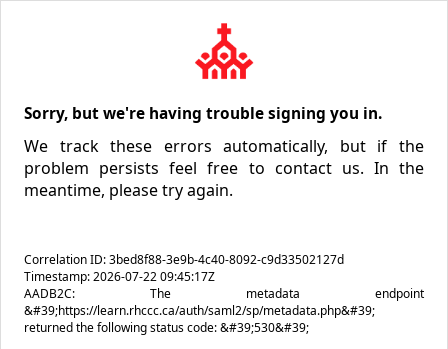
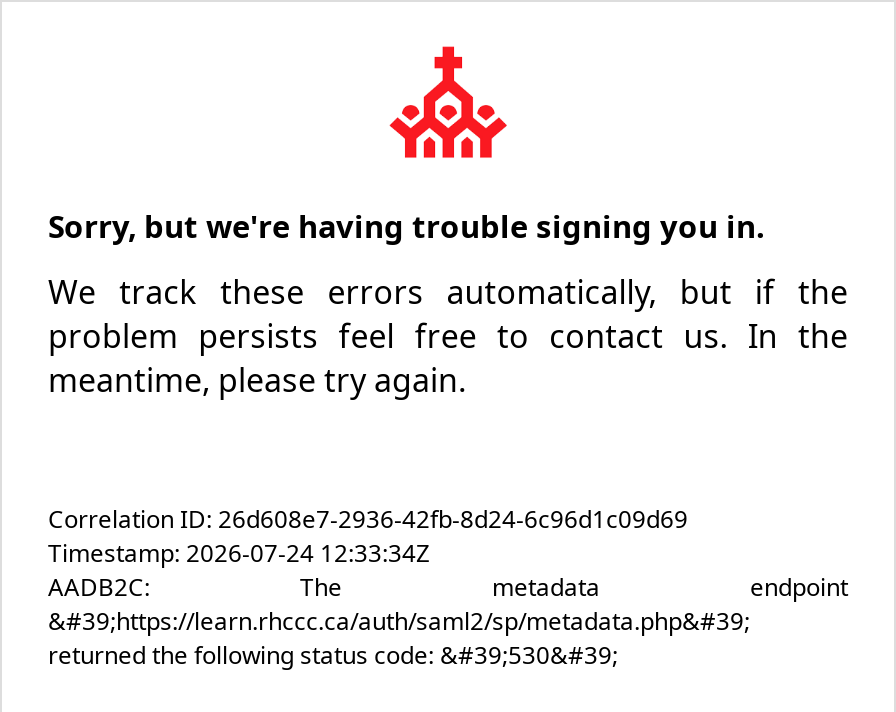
[24,251,344,268] Correlation ID: 3bed8f88-3e9b-4c40-8092-c9d33502127d -> [48,502,688,536] Correlation ID: 26d608e7-2936-42fb-8d24-6c96d1c09d69
[24,268,215,285] Timestamp: 2026-07-22 09:45:17Z -> [48,536,430,570] Timestamp: 2026-07-24 12:33:34Z

